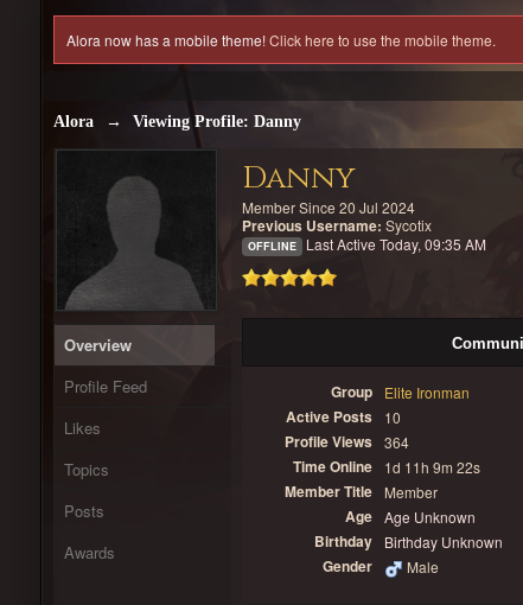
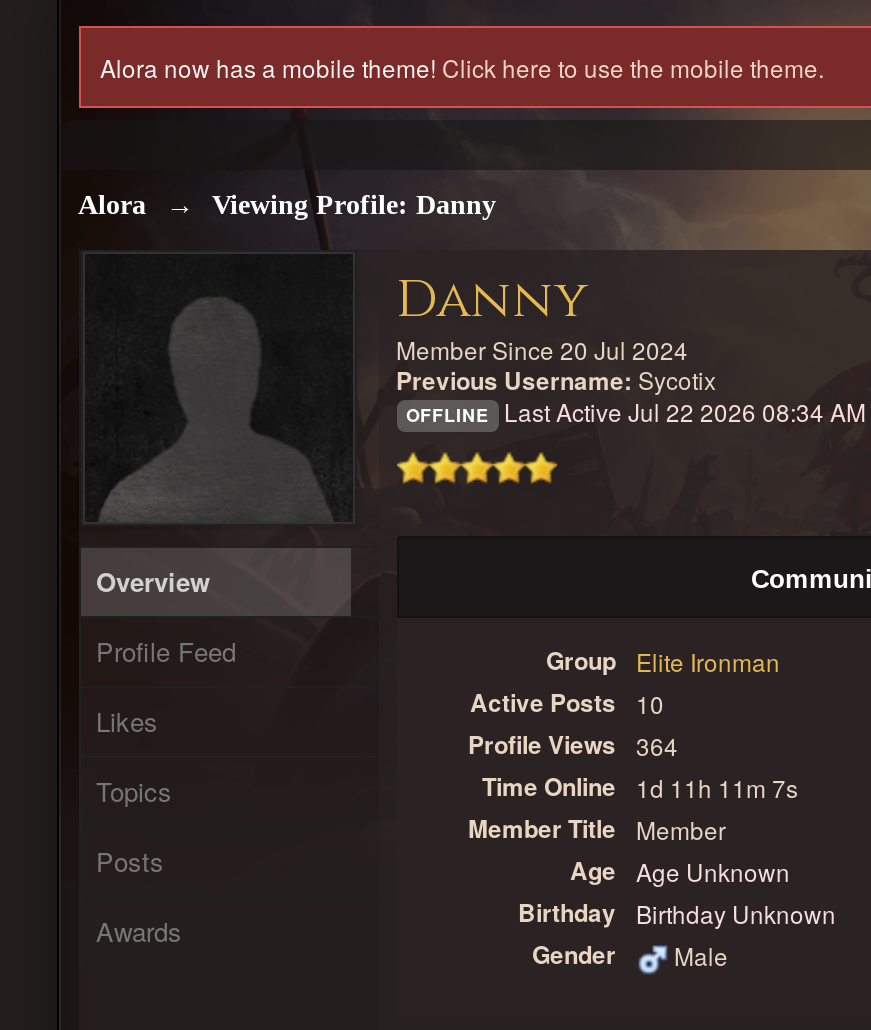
[305,234,486,254] Last Active Today, 09:35 AM -> [504,395,866,429] Last Active Jul 22 2026 08:34 AM
[292,456,480,477] Time Online 1d 11h 9m 22s -> [482,769,798,805] Time Online 1d 11h 11m 7s

